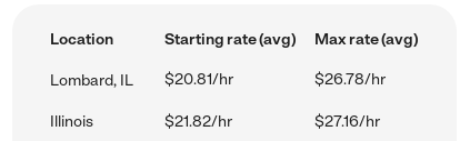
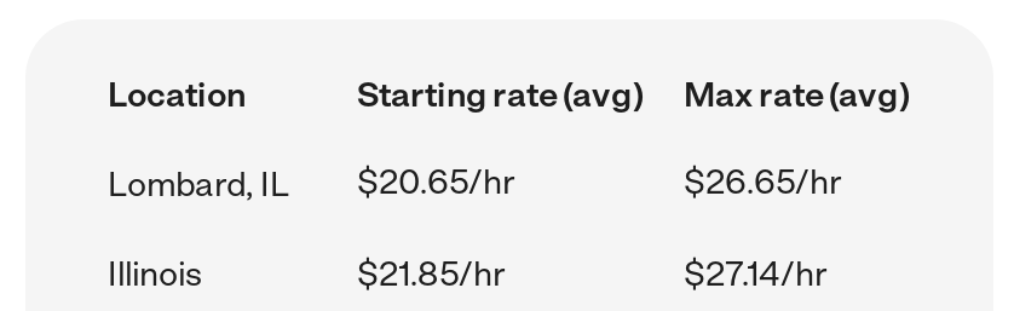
[164,70,386,89] $20.81/hr | $26.78/hr -> [357,162,841,203] $20.65/hr | $26.65/hr
[164,112,380,131] $21.82/hr | $27.16/hr -> [357,254,826,295] $21.85/hr | $27.14/hr

